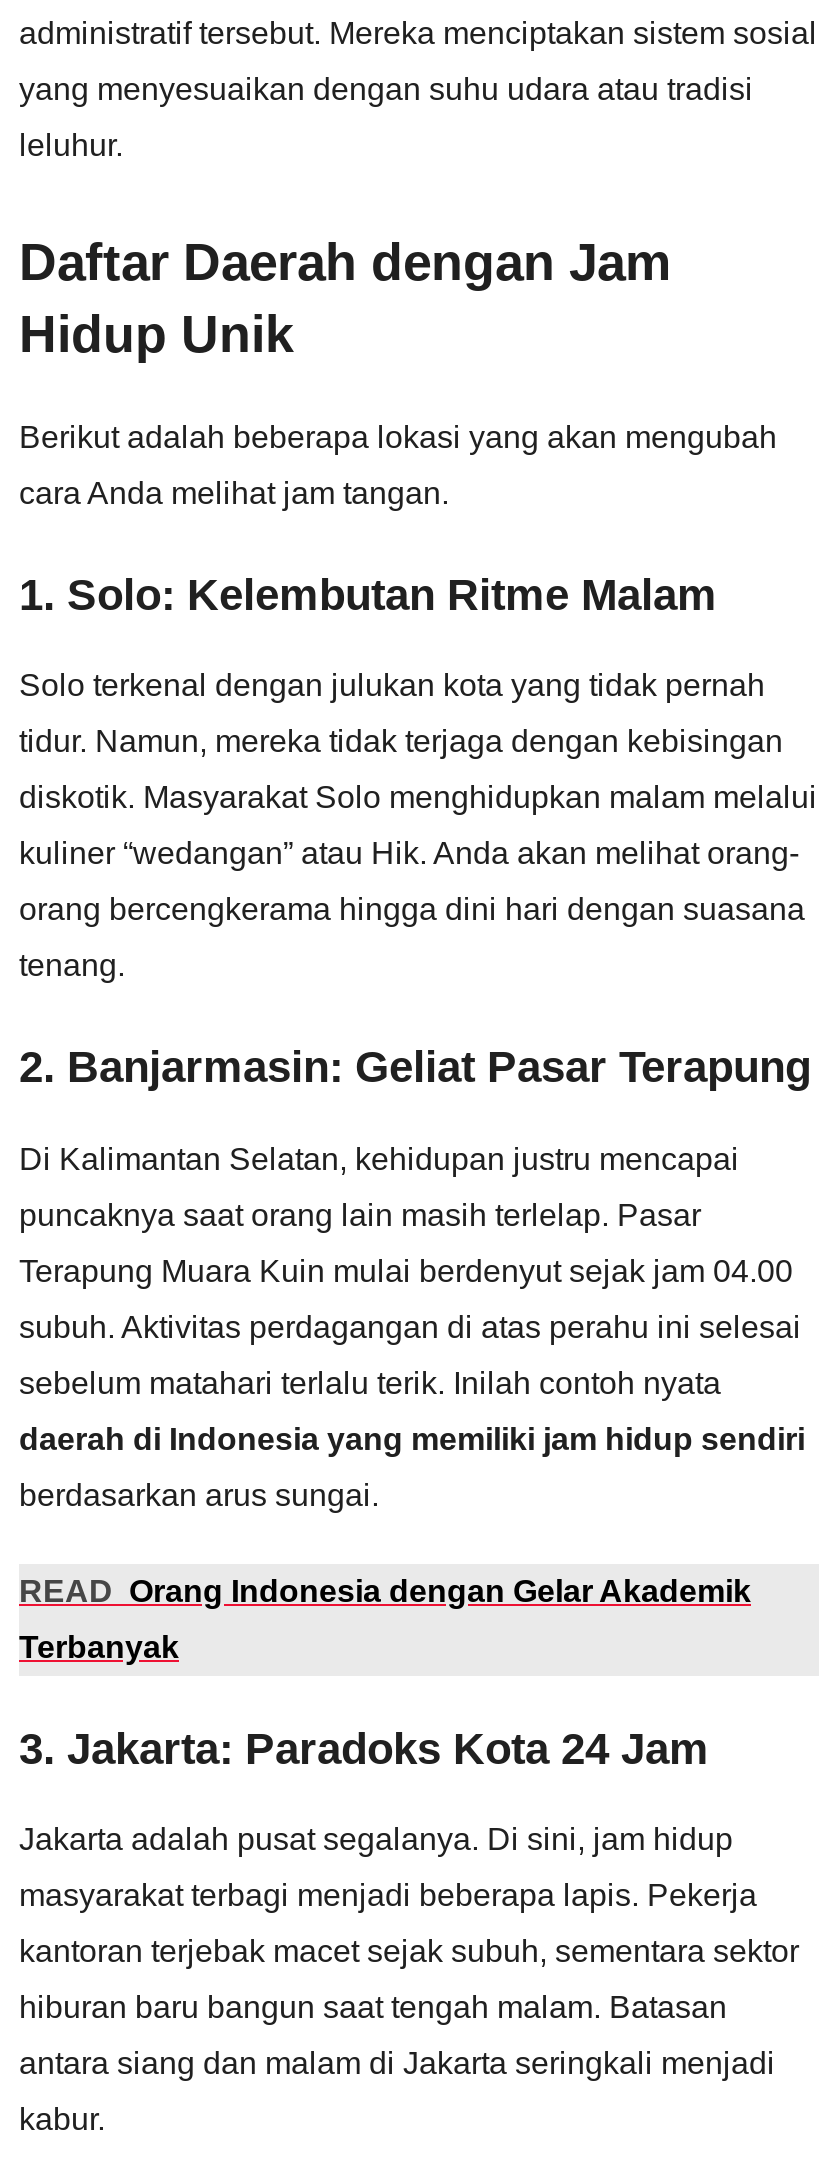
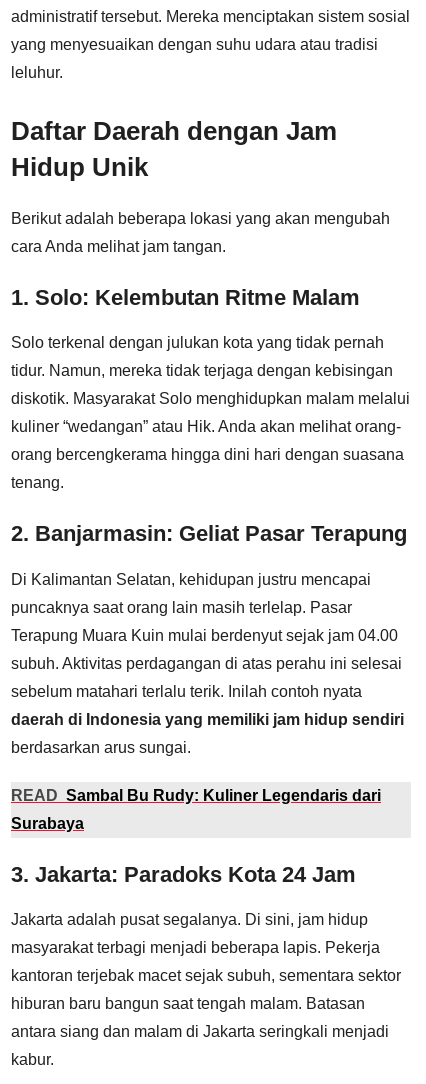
[19,1574,751,1608] READ Orang Indonesia dengan Gelar Akademik -> [11,787,381,804] READ Sambal Bu Rudy: Kuliner Legendaris dari
[19,1630,179,1664] Terbanyak -> [11,815,84,832] Surabaya

